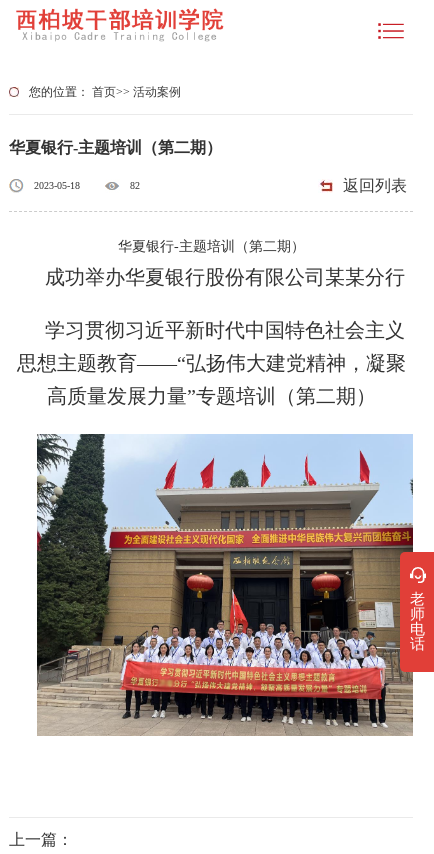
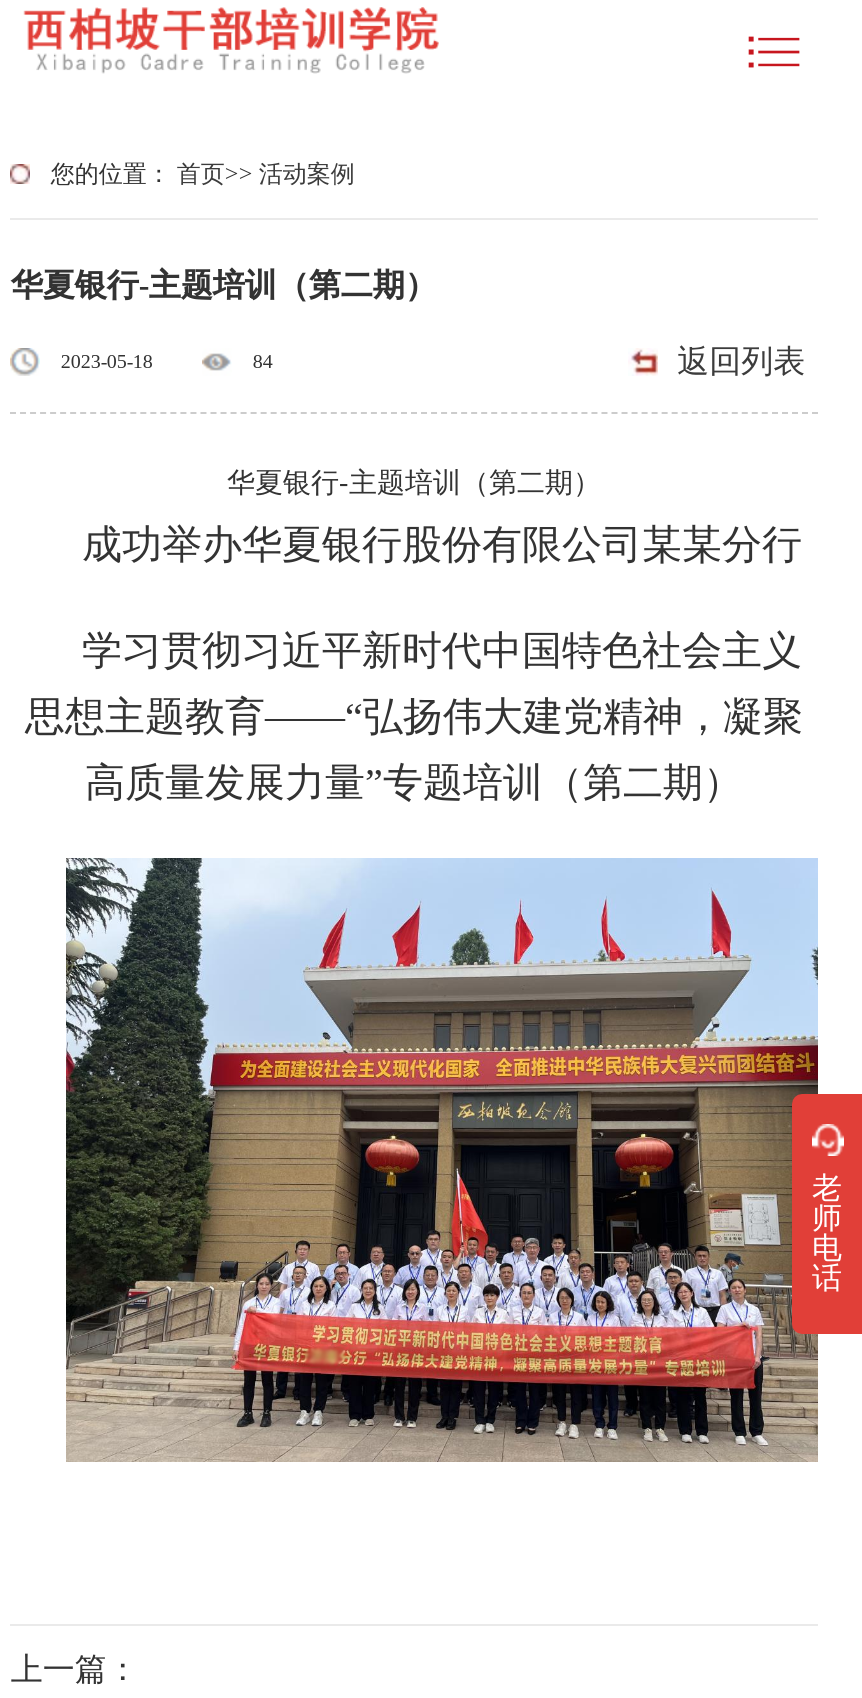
[130,180,140,191] 82 -> [253,350,273,372] 84

